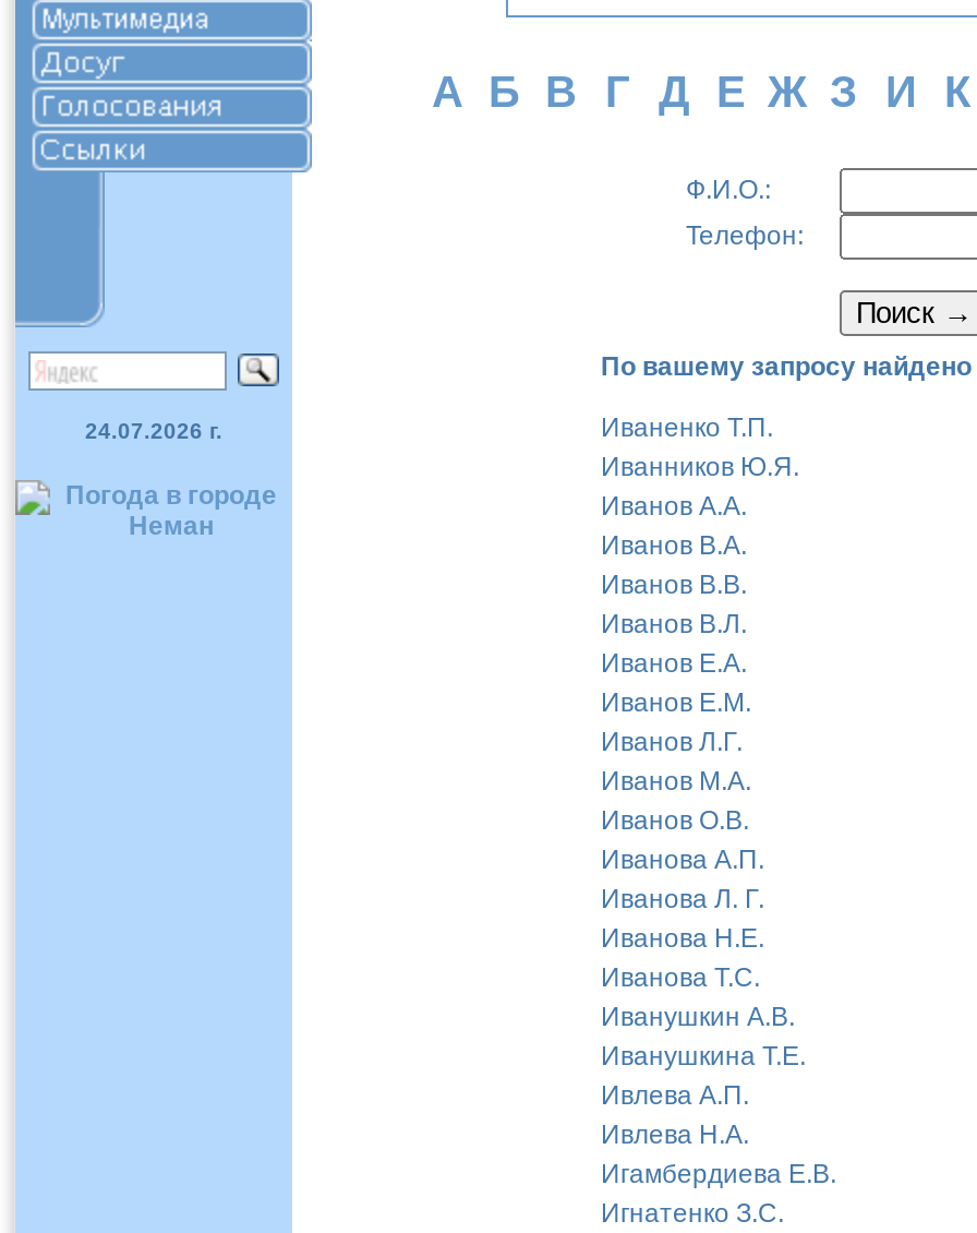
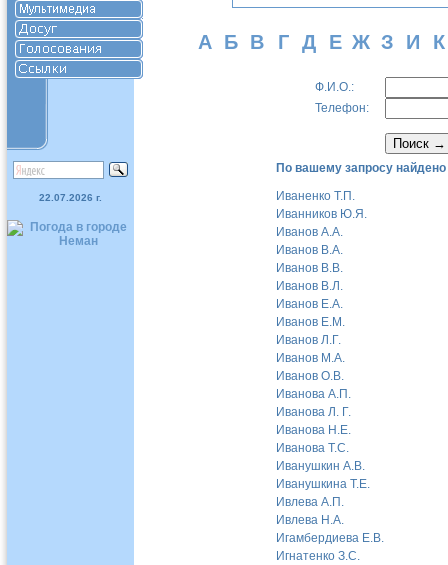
[85,419,222,443] 24.07.2026 г. -> [39,192,102,203] 22.07.2026 г.

